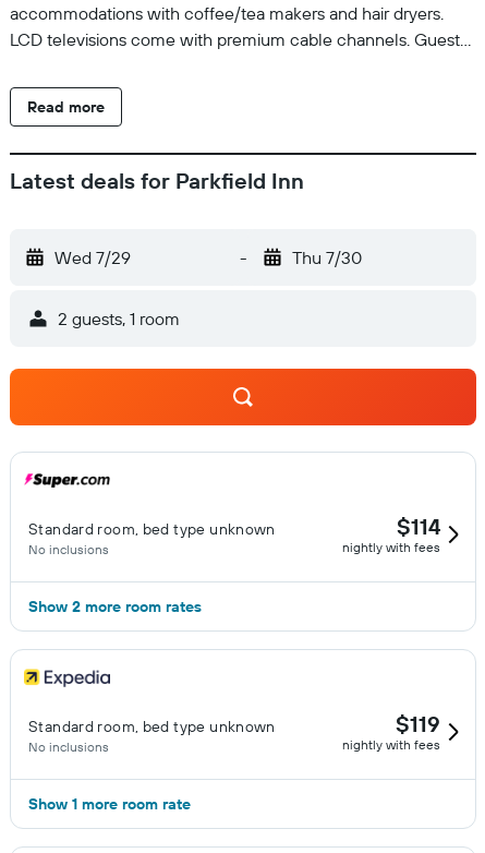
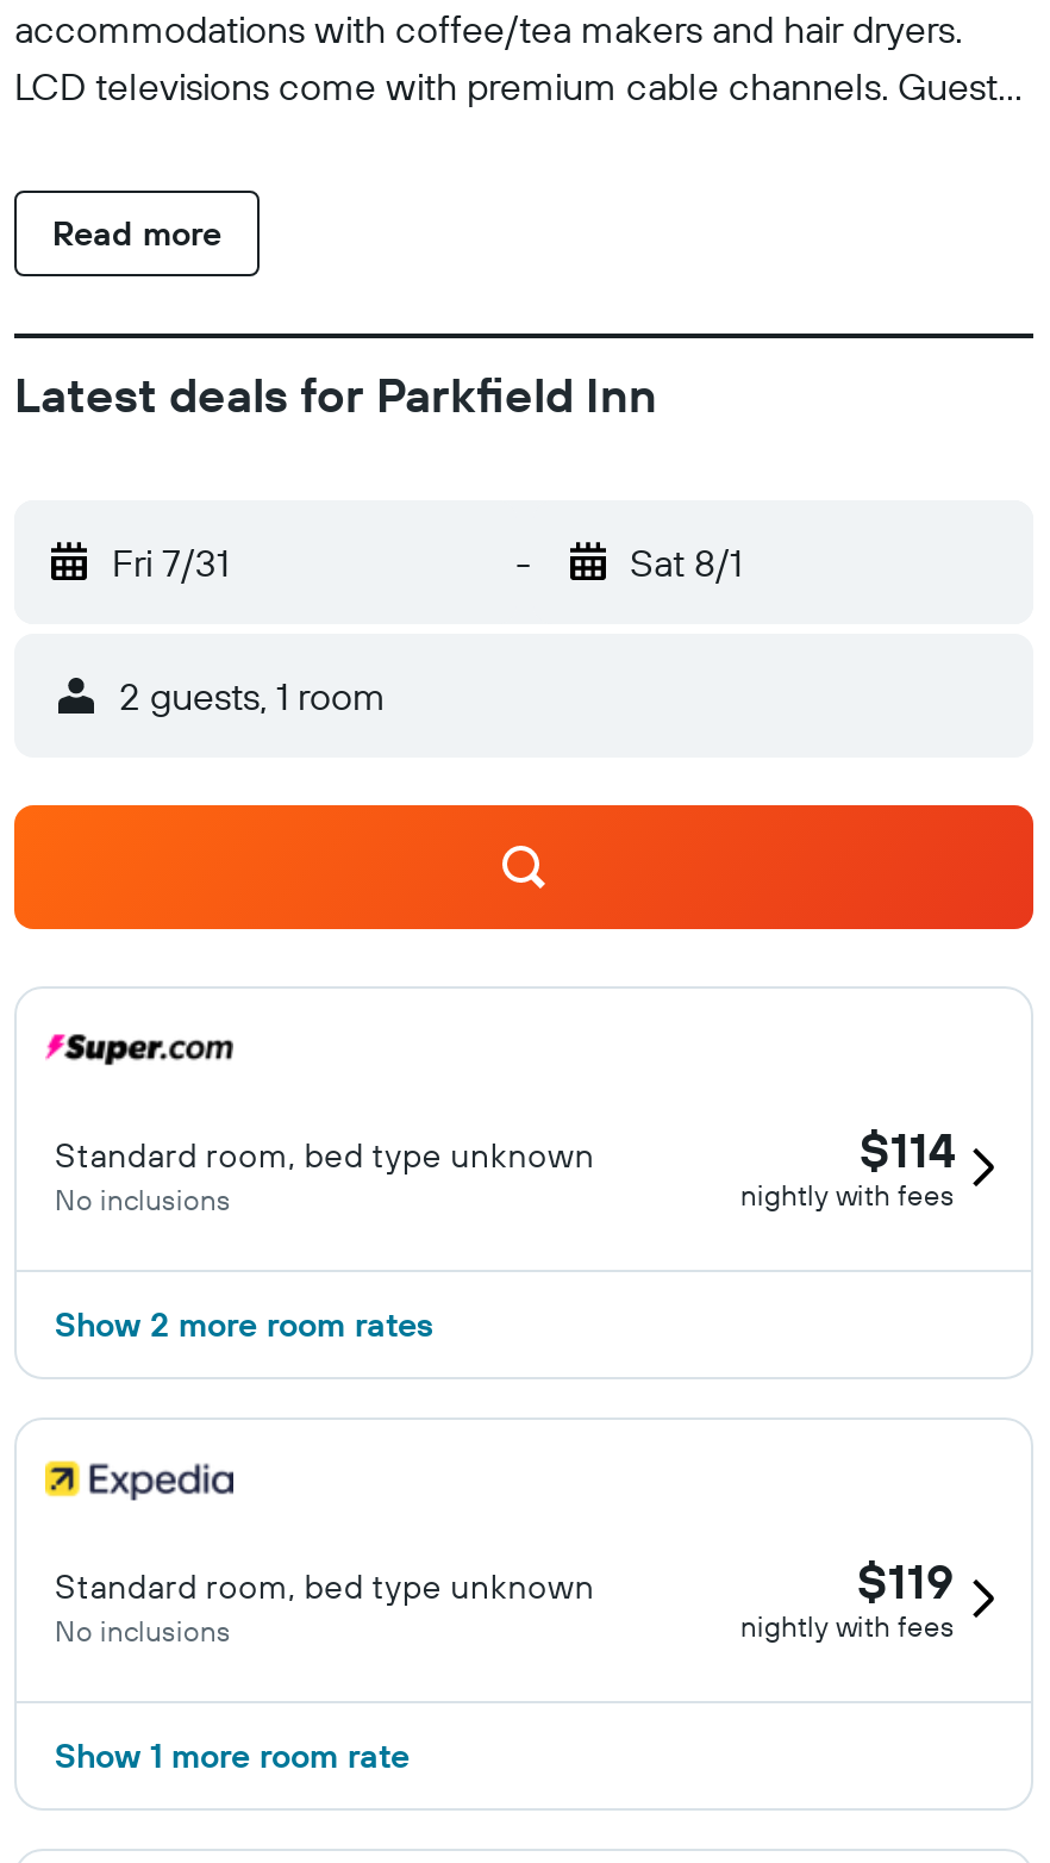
[54,247,131,268] Wed 7/29 -> [112,538,229,586] Fri 7/31
[292,247,361,268] Thu 7/30 -> [630,538,742,586] Sat 8/1

